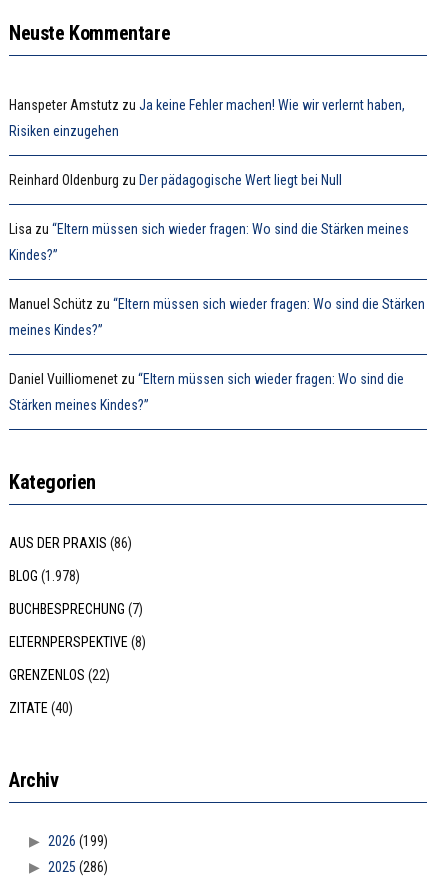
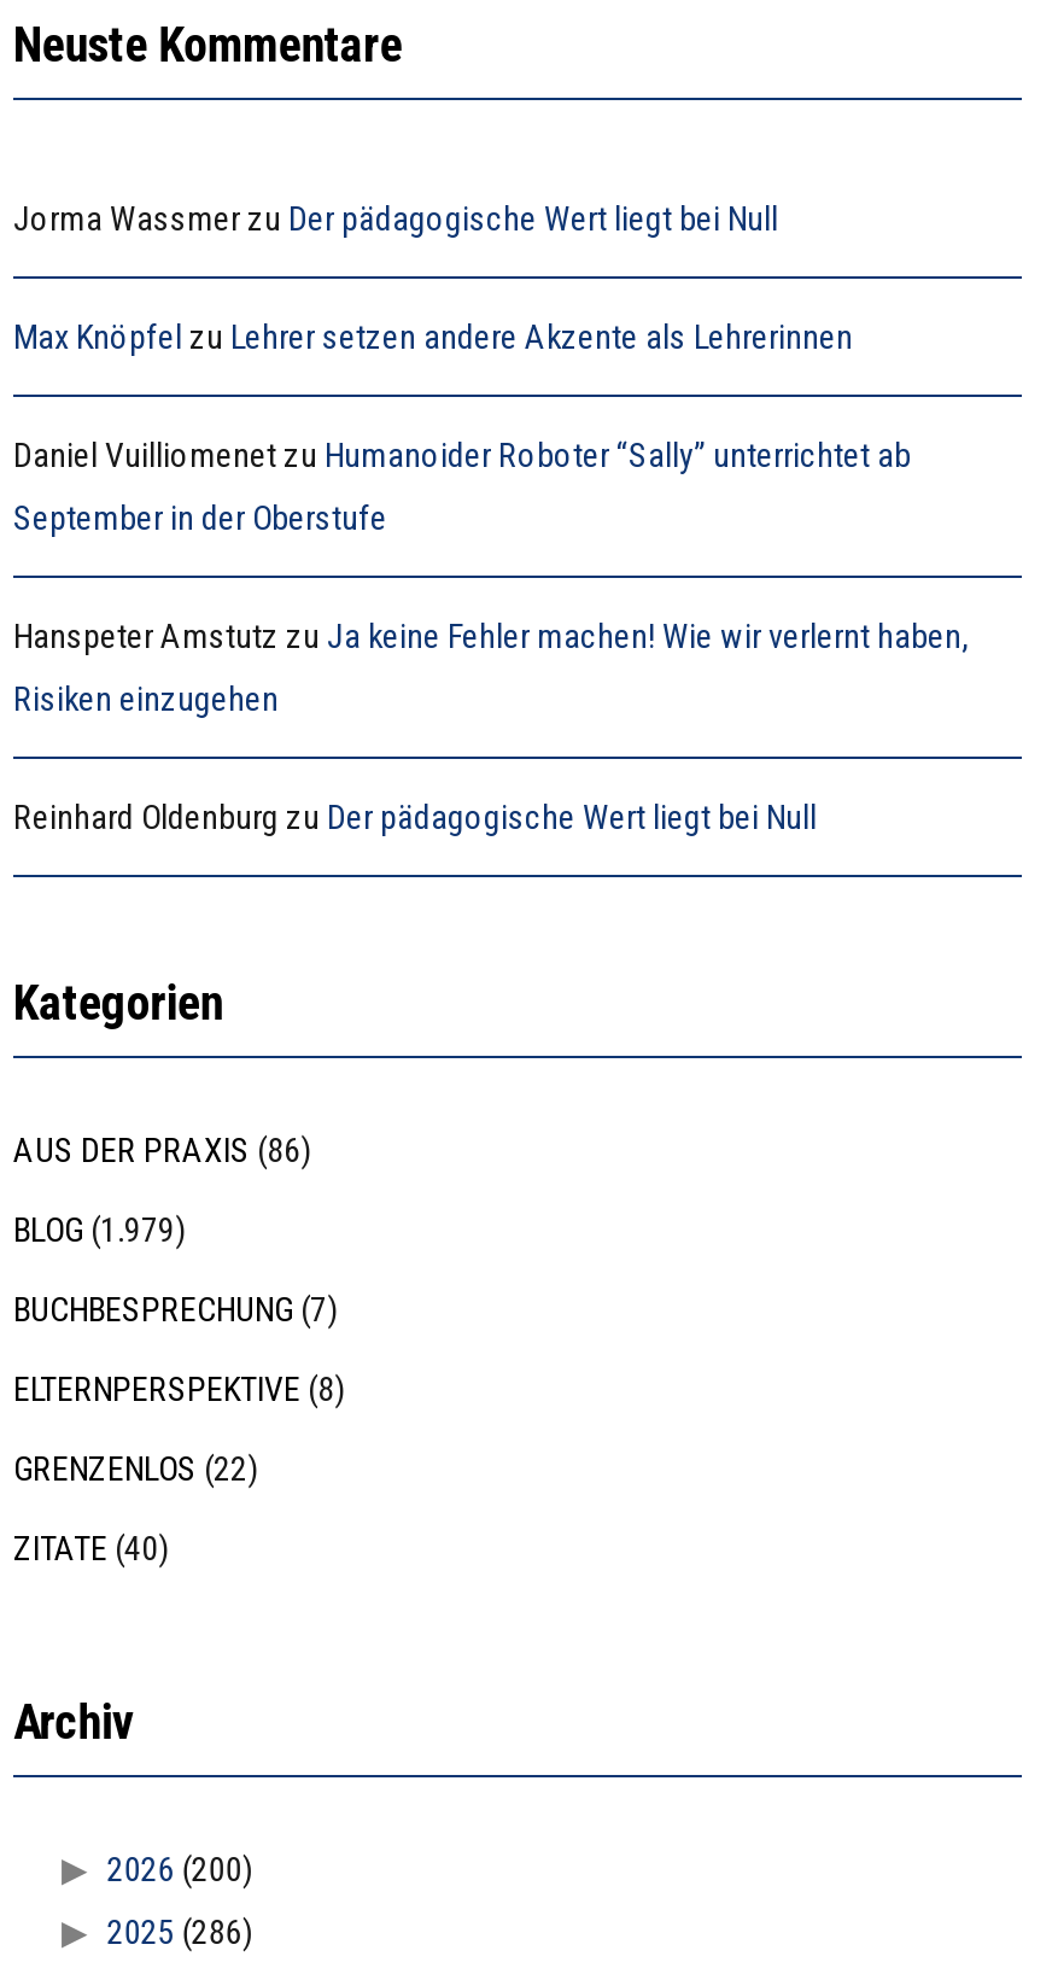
none -> [13,197,911,535] Jorma Wassmer zu Der pädagogische Wert liegt bei Null | Max Knöpfel zu Lehrer setzen andere Akzente als Lehrerinnen | Daniel Vuilliomenet zu Humanoider Roboter “Sally” unterrichtet ab | September in der Oberstufe
moved [9,97,405,188] -> [13,615,969,835]: Hanspeter Amstutz zu Ja keine Fehler machen! Wie wir verlernt haben, | Risiken einzugehen | Reinhard Oldenburg zu Der pädagogische Wert liegt bei Null
[9,221,425,413] Lisa zu “Eltern müssen sich wieder fragen: Wo sind die Stärken meines | Kindes?” | Manuel Schütz zu “Eltern müssen sich wieder fragen: Wo sind die Stärken | meines Kindes?” | Daniel Vuilliomenet zu “Eltern müssen sich wieder fragen: Wo sind die | Stärken meines Kindes?” -> none
[9,568,80,584] BLOG (1.978) -> [13,1209,185,1247] BLOG (1.979)
[48,833,108,849] 2026 (199) -> [107,1848,251,1887] 2026 (200)

